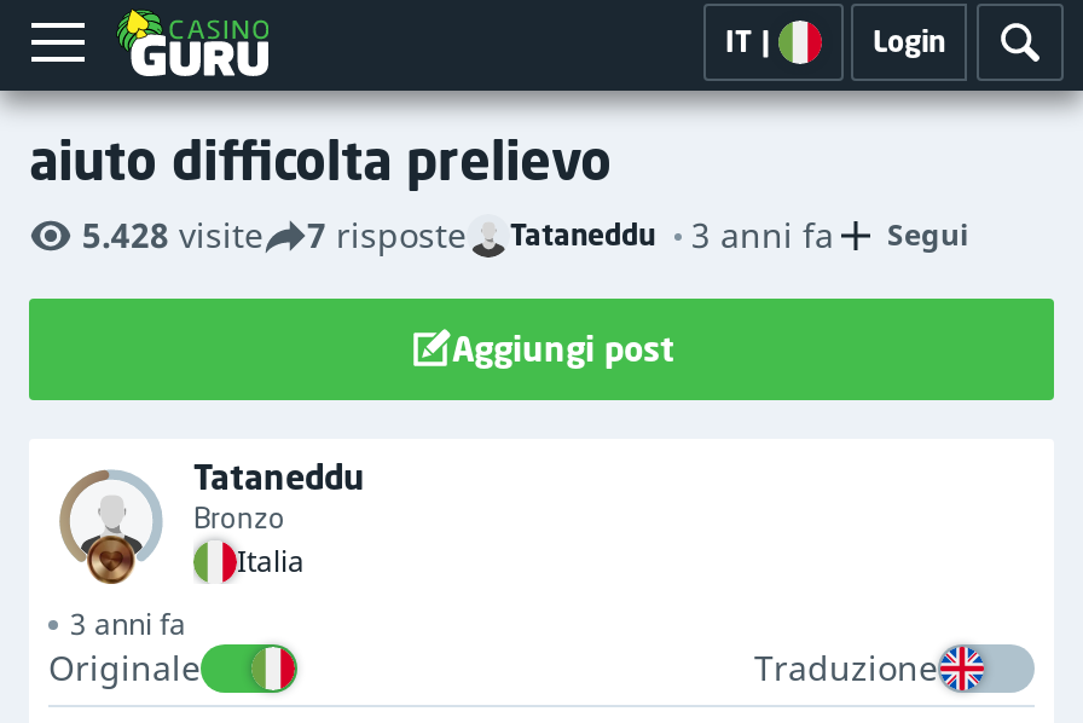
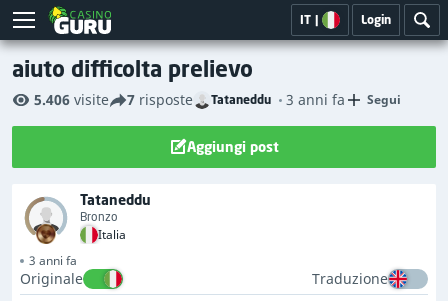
[82,212,969,258] 5.428 visite 7 risposte Tataneddu 3 anni fa Segui -> [34,90,401,109] 5.406 visite 7 risposte Tataneddu 3 anni fa Segui

